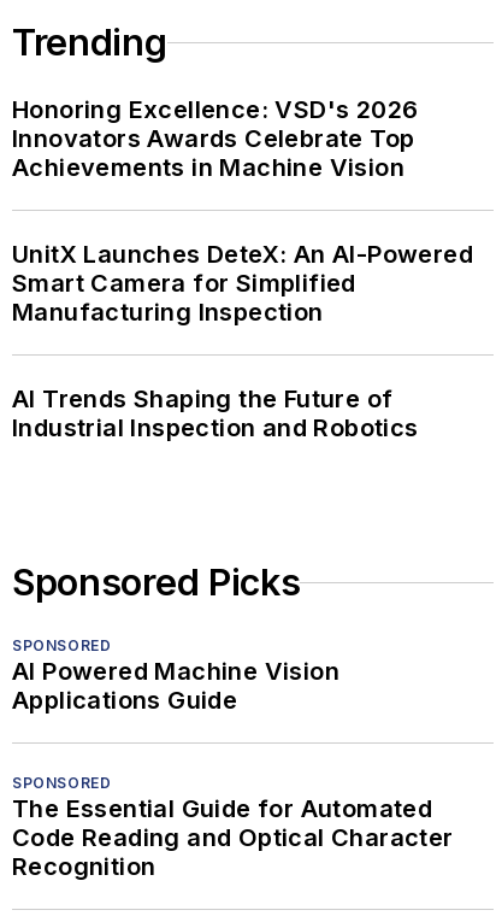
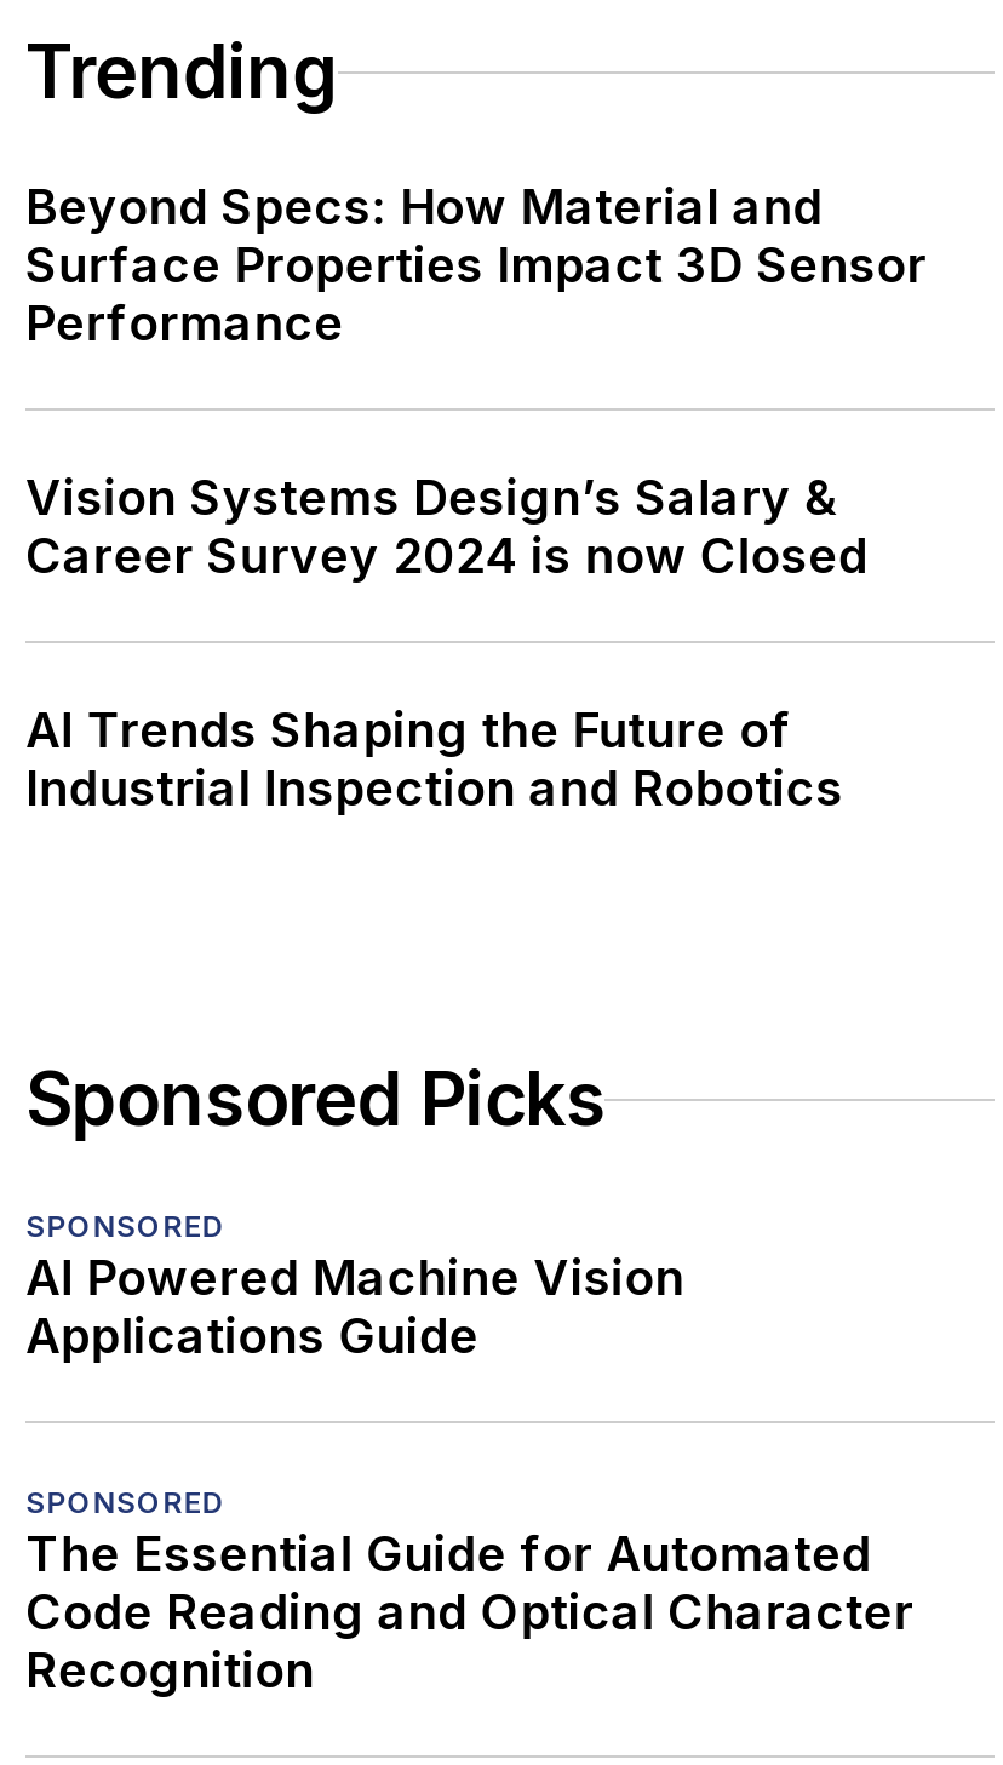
[12,95,418,182] Honoring Excellence: VSD's 2026 | Innovators Awards Celebrate Top | Achievements in Machine Vision -> [25,178,927,353] Beyond Specs: How Material and | Surface Properties Impact 3D Sensor | Performance
[12,240,473,327] UnitX Launches DeteX: An AI-Powered | Smart Camera for Simplified | Manufacturing Inspection -> [25,469,868,585] Vision Systems Design’s Salary & | Career Survey 2024 is now Closed

